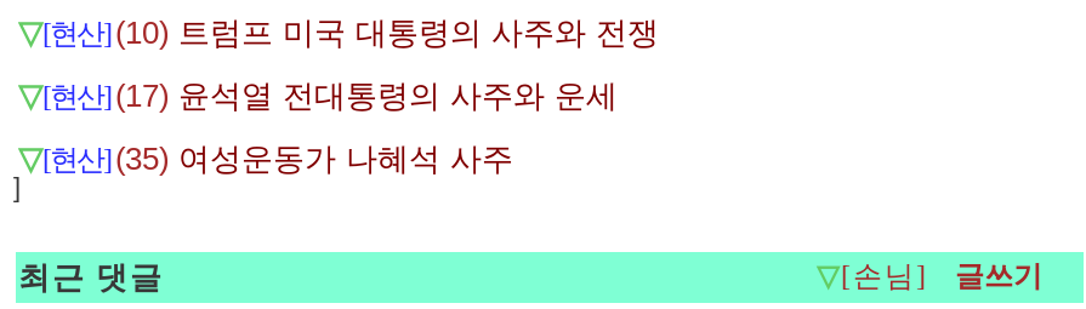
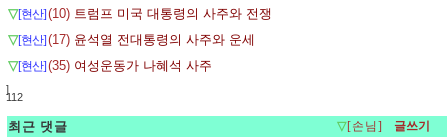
none -> [6,91,23,103] 112

